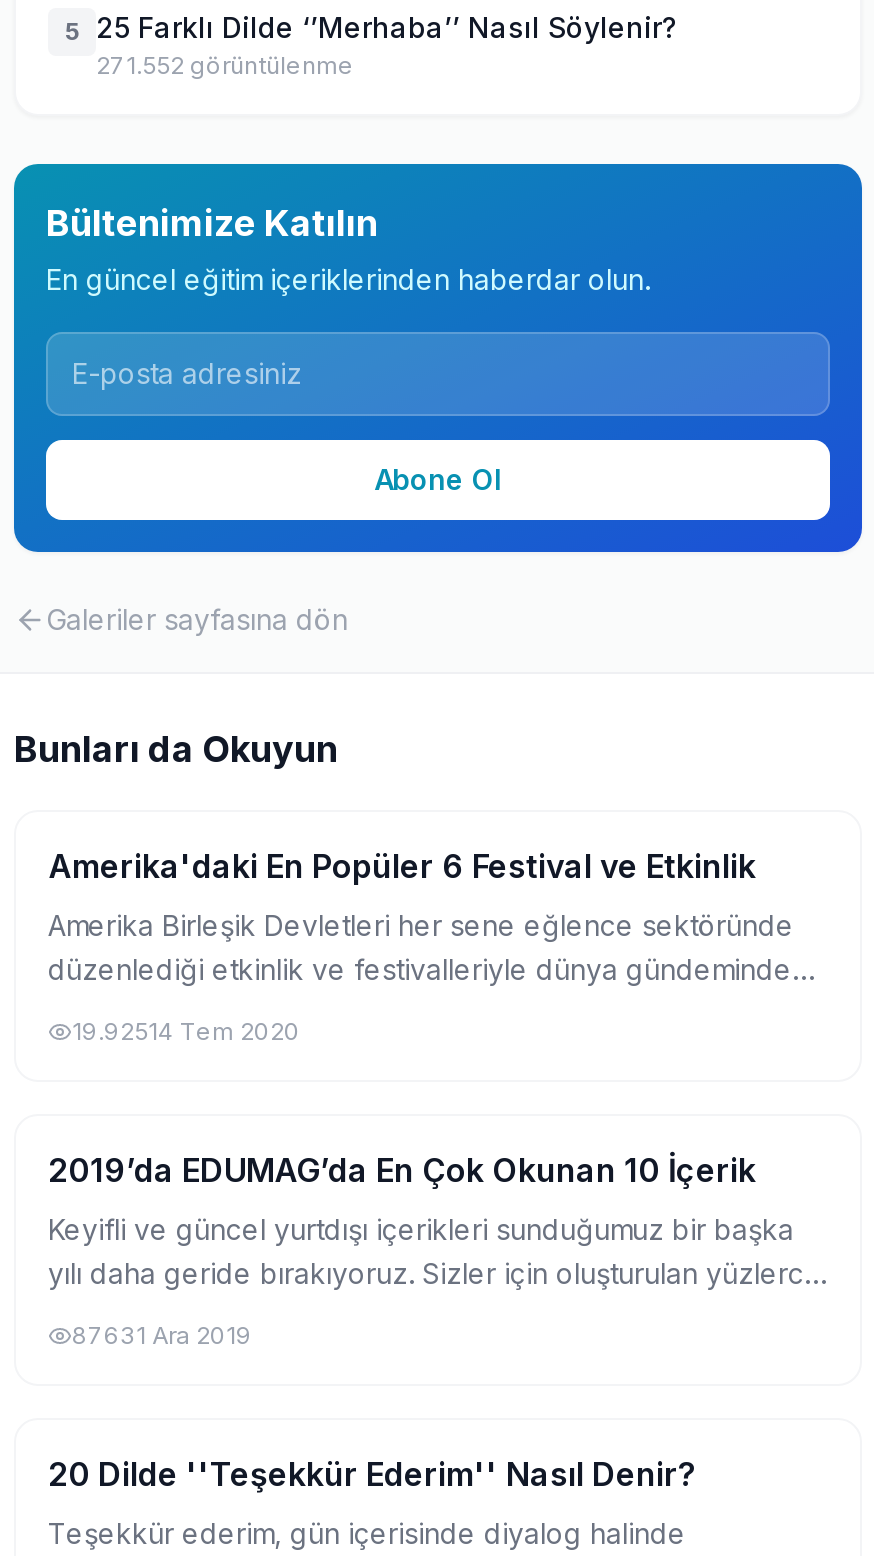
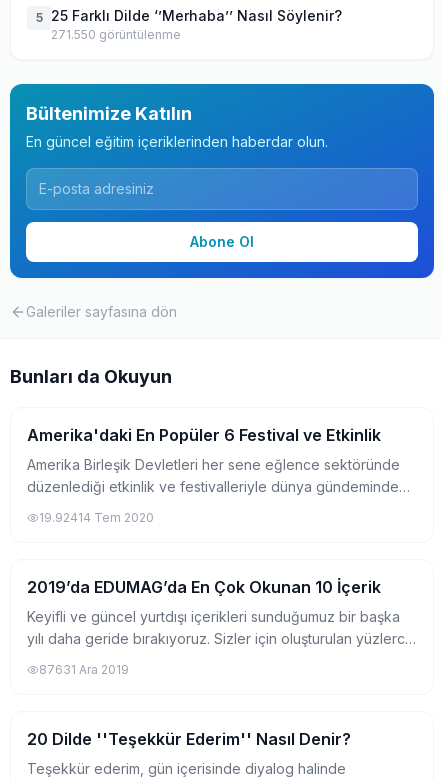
[96,50,354,80] 271.552 görüntülenme -> [51,27,181,42] 271.550 görüntülenme
[72,1016,300,1046] 19.92514 Tem 2020 -> [39,510,154,525] 19.92414 Tem 2020

